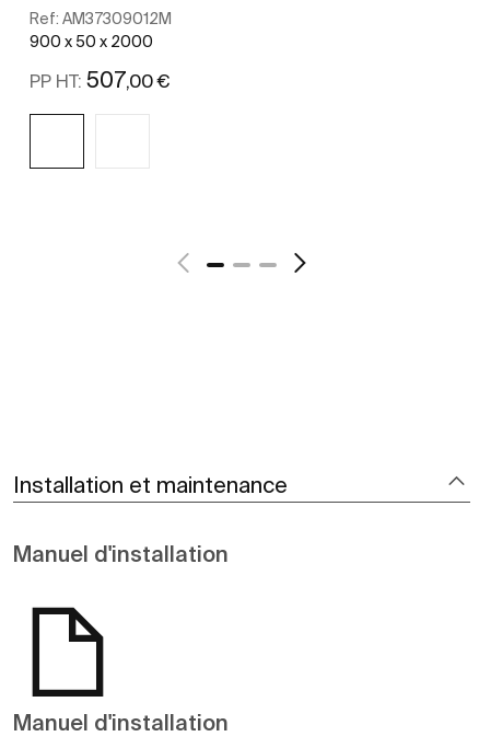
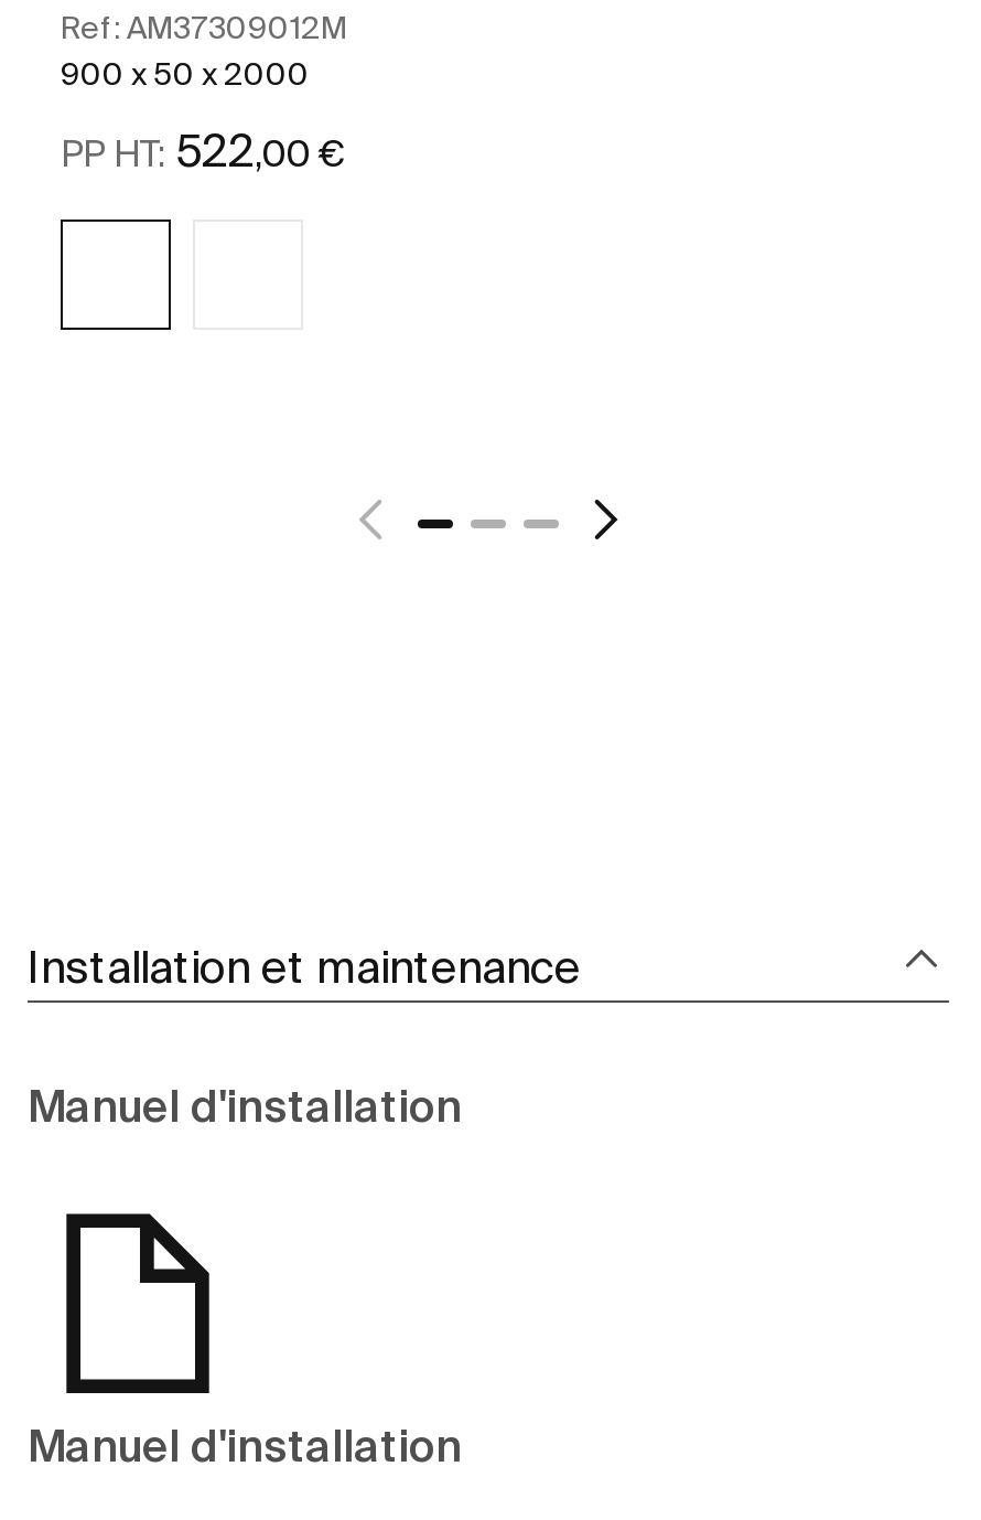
[30,67,170,92] PP HT: 507,00 € -> [61,125,343,176] PP HT: 522,00 €

